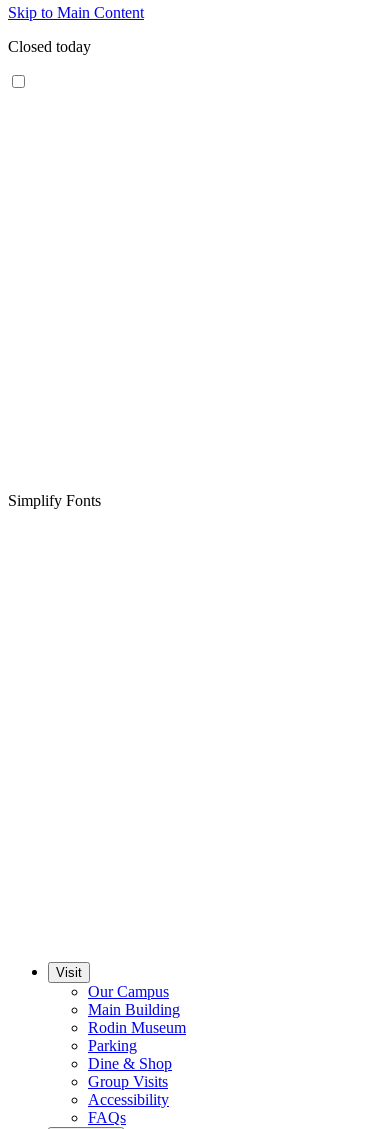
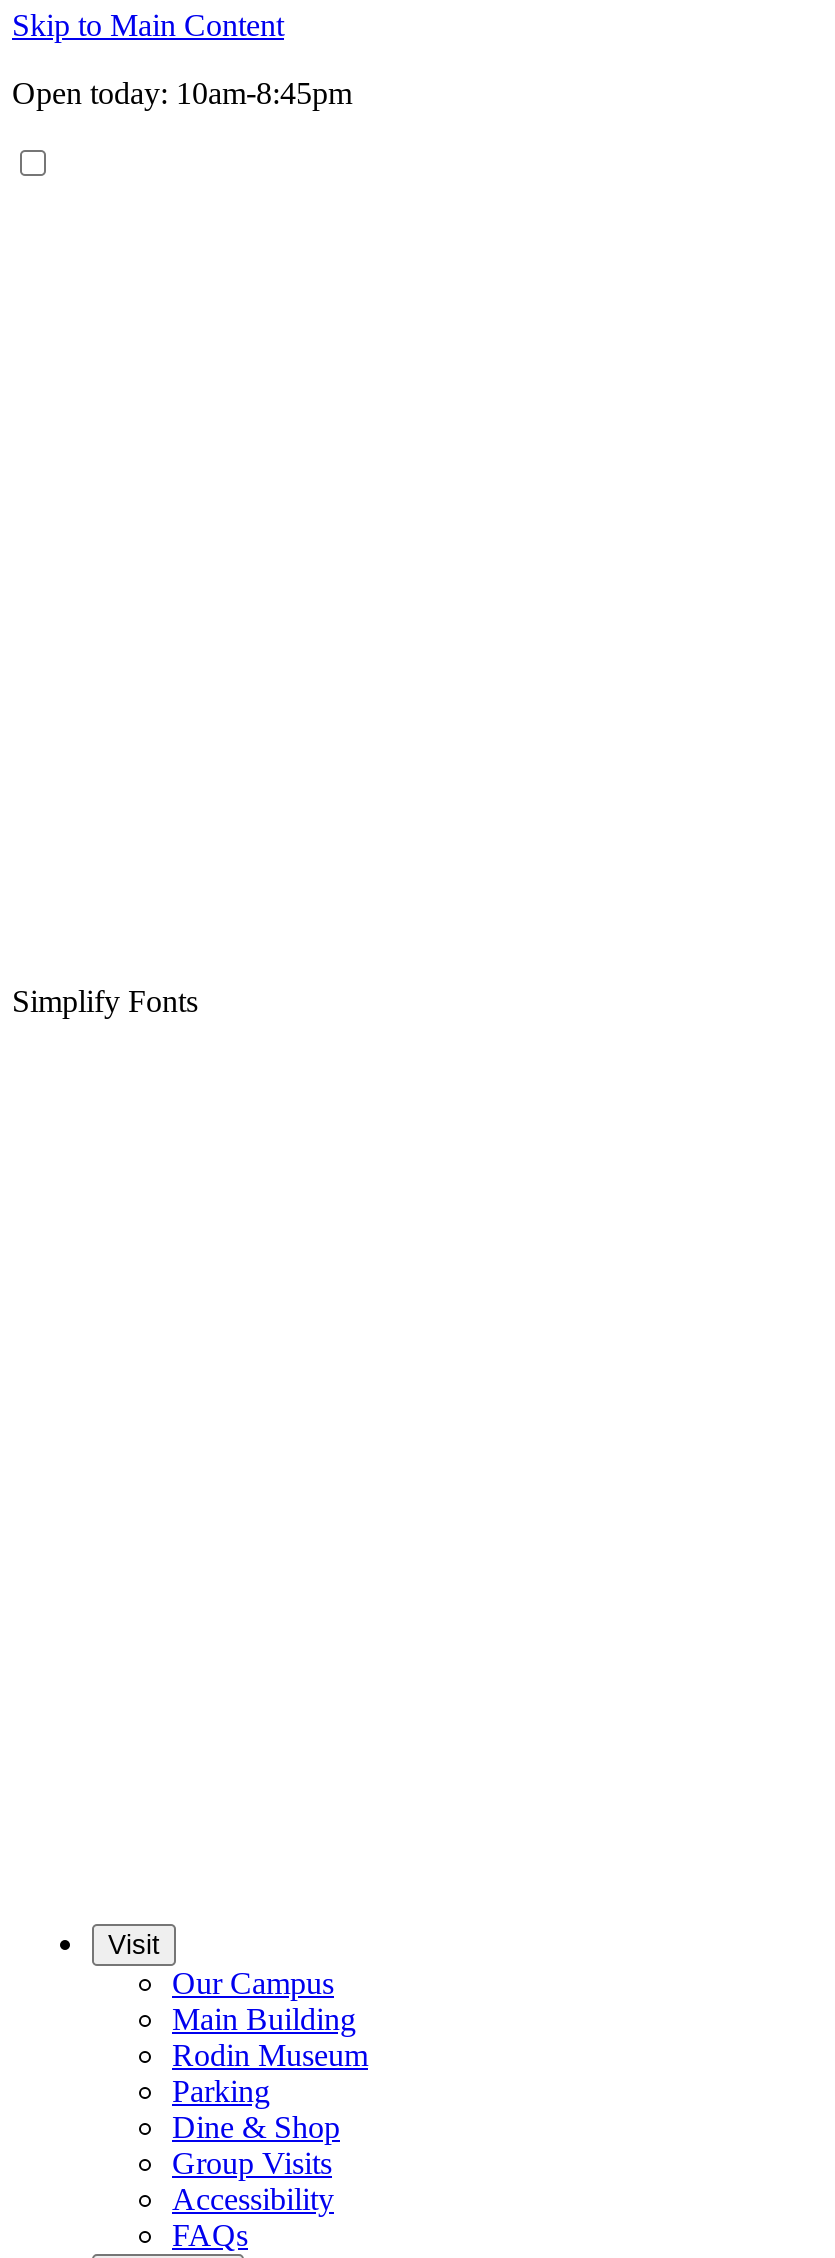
[8,38,91,55] Closed today -> [12,76,352,110] Open today: 10am-8:45pm

